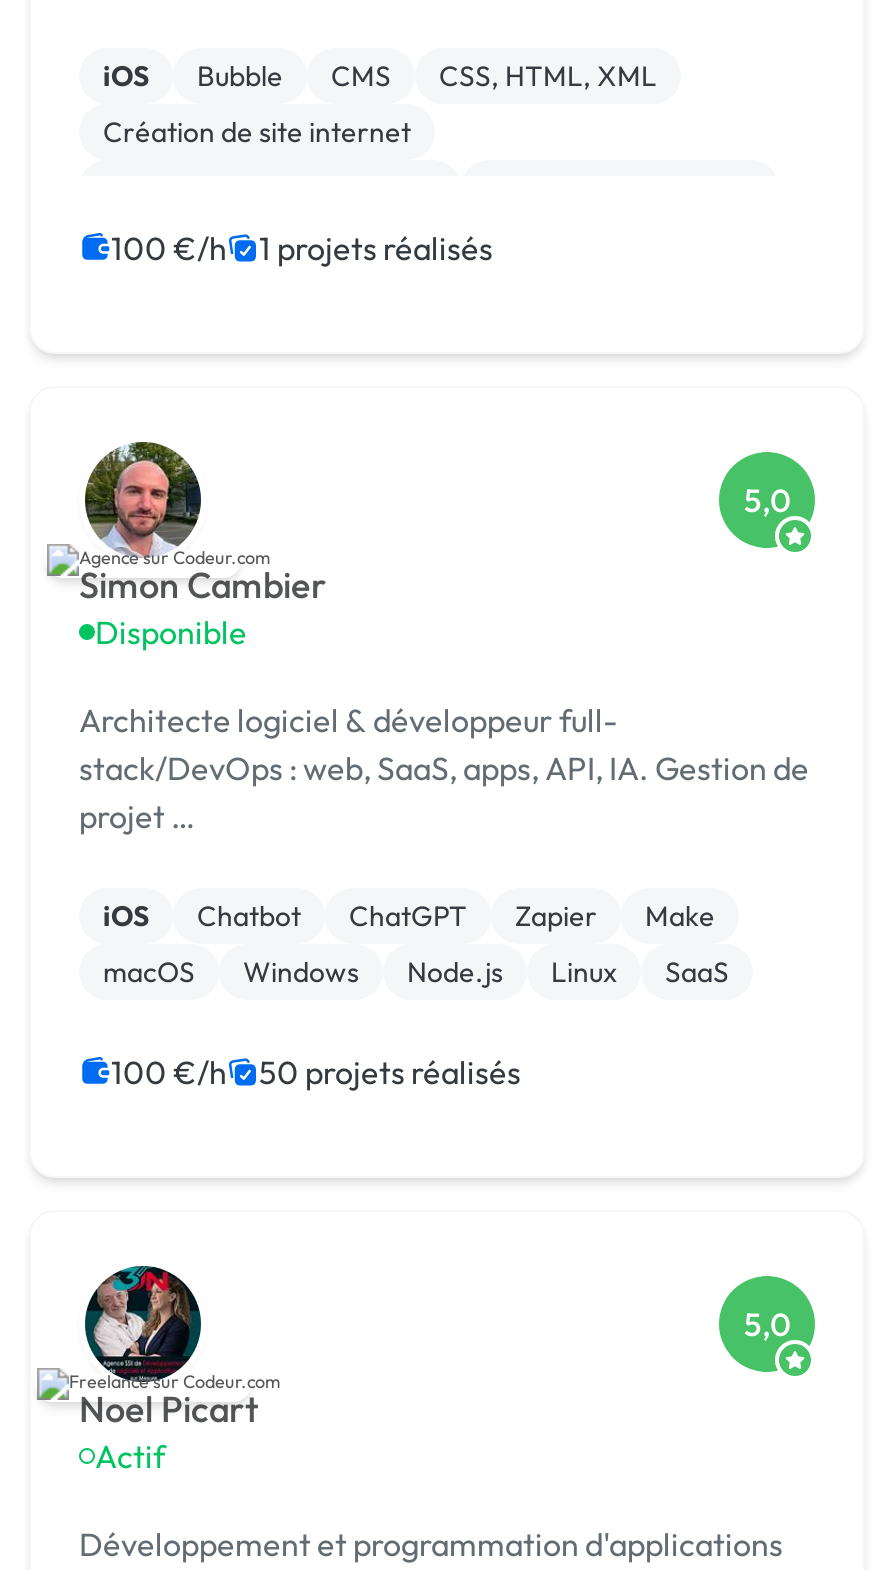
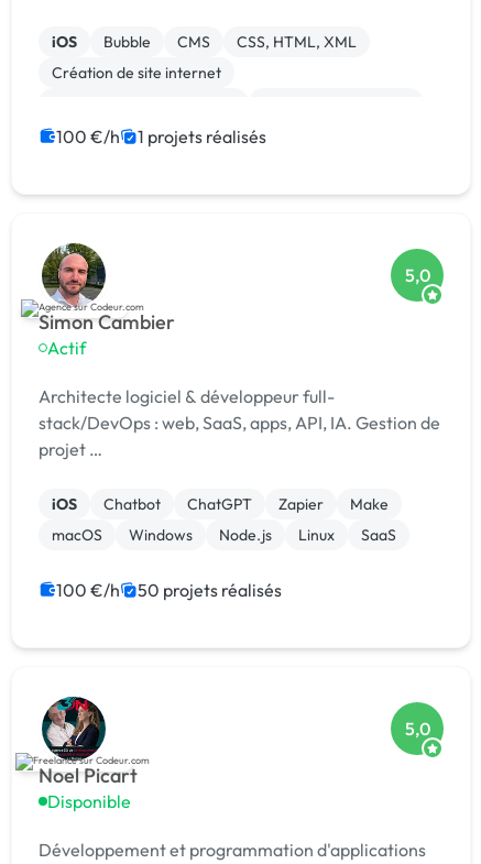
moved [95,612,247,652] -> [47,790,131,812]: Disponible
moved [95,1436,165,1476] -> [47,337,86,359]: Actif

